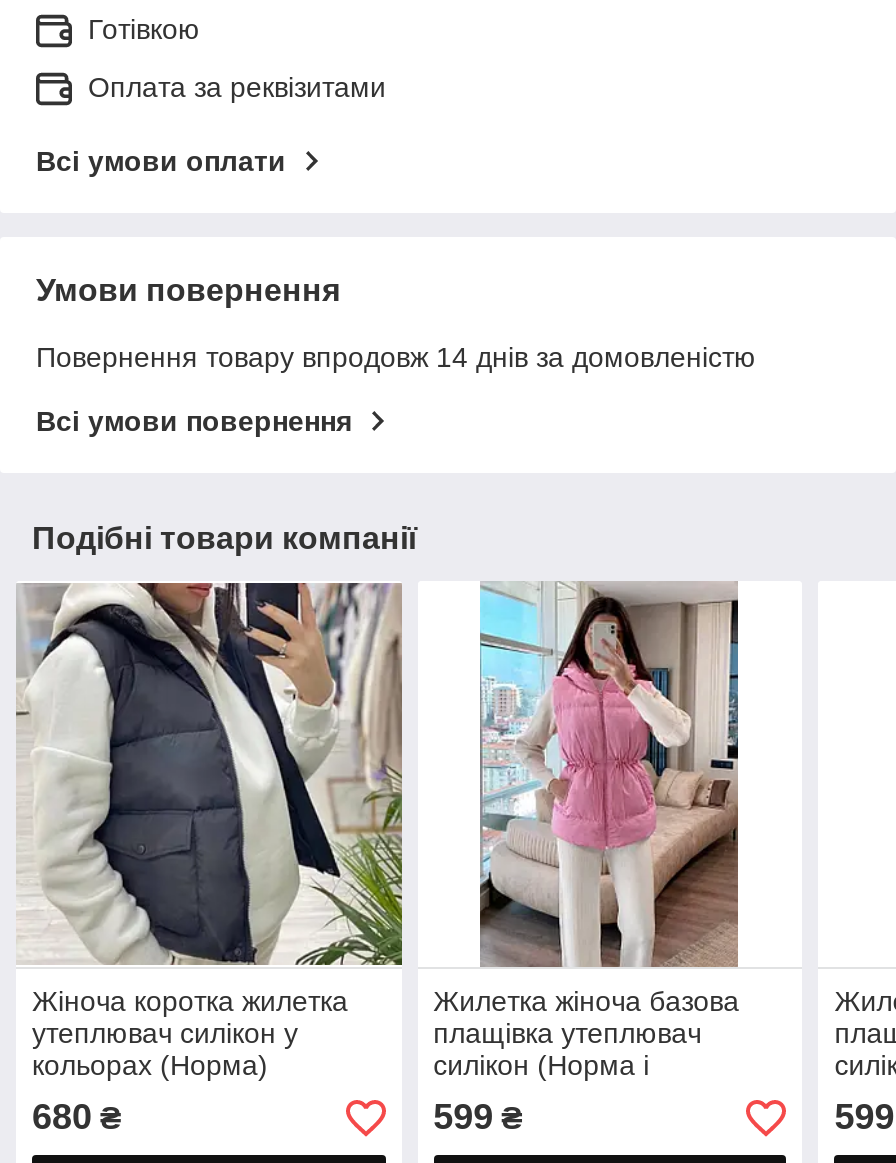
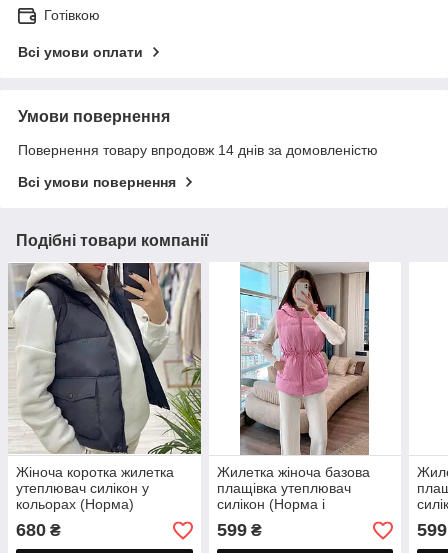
[88,72,386,104] Оплата за реквізитами -> none

